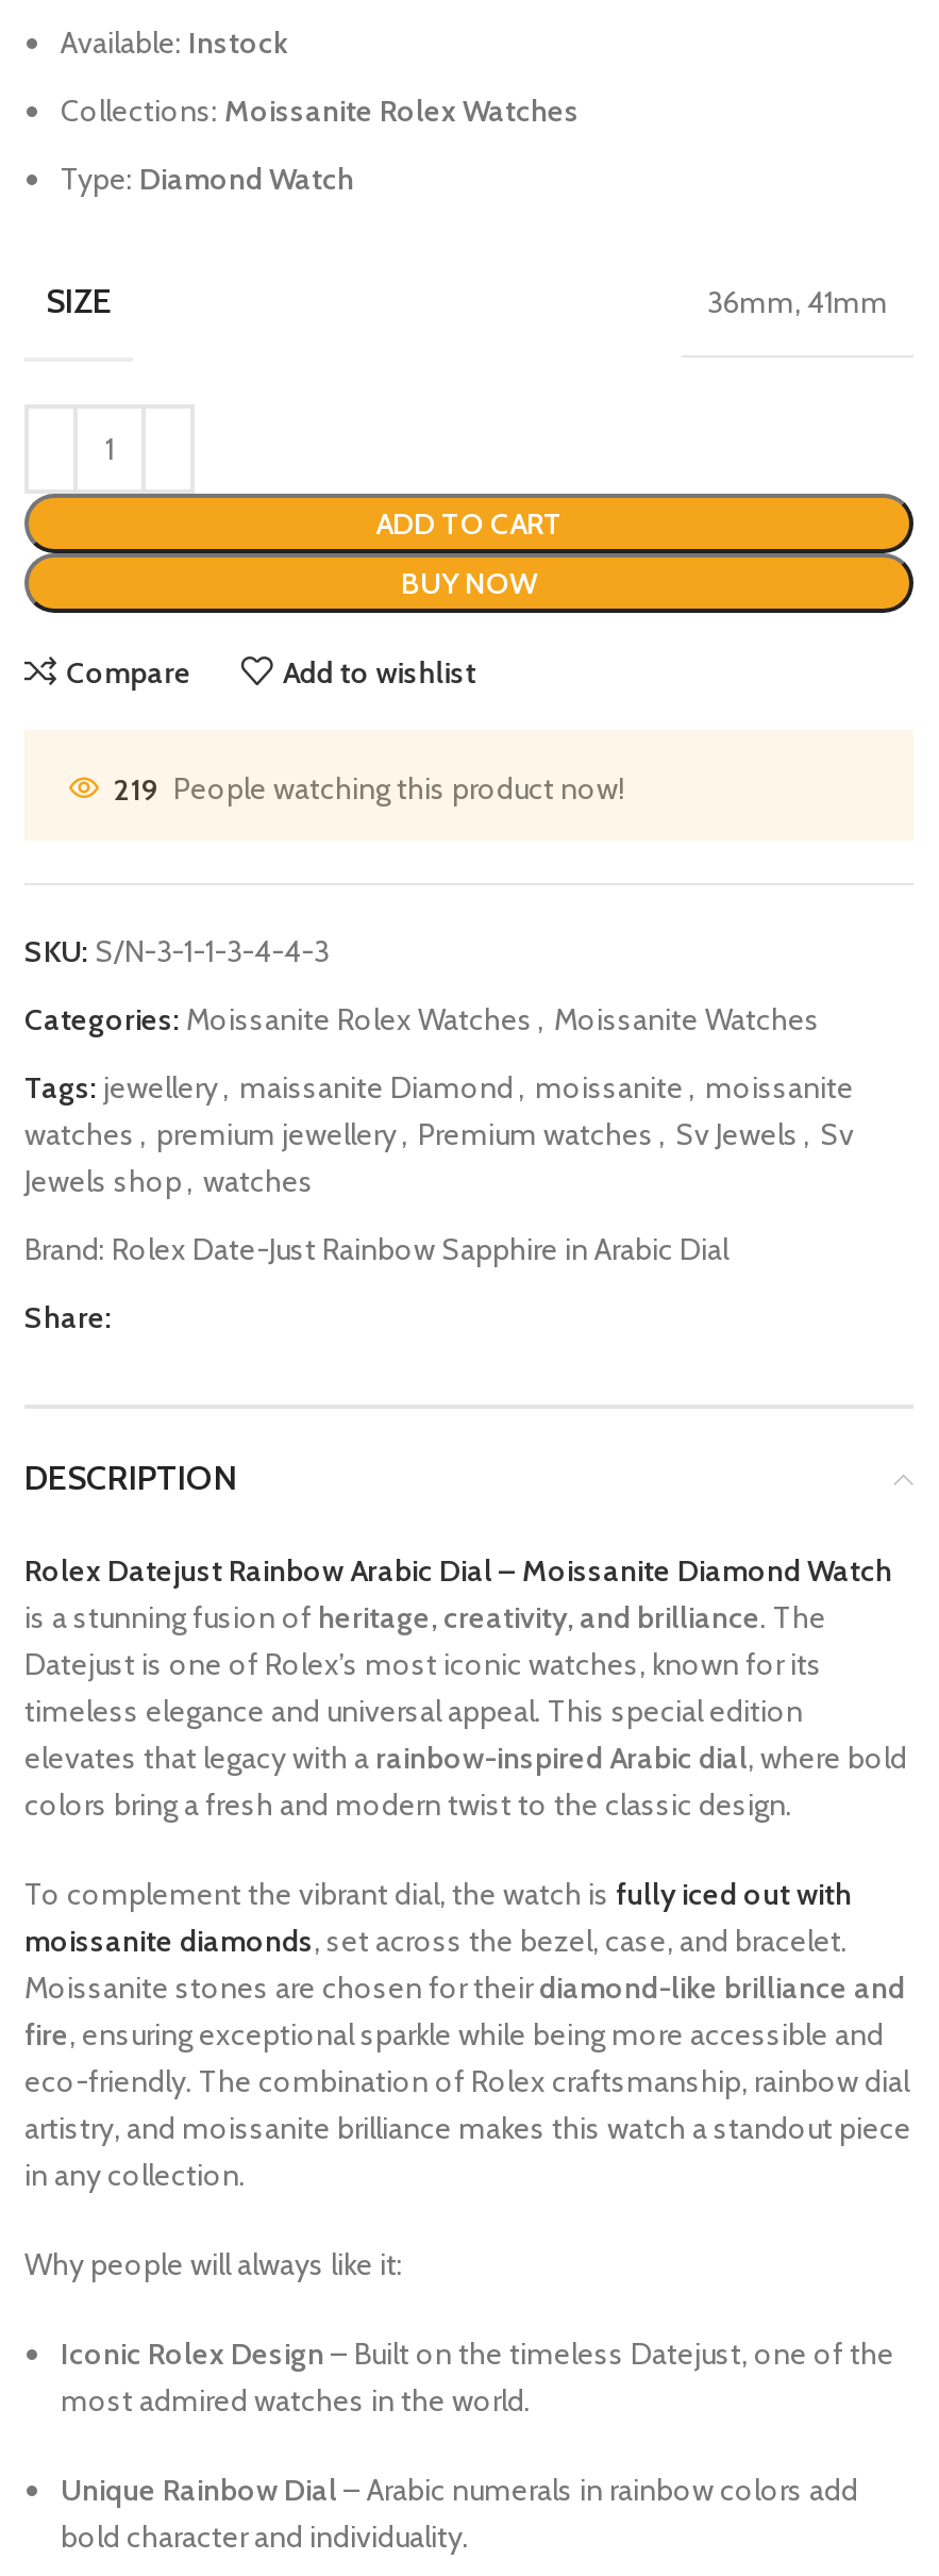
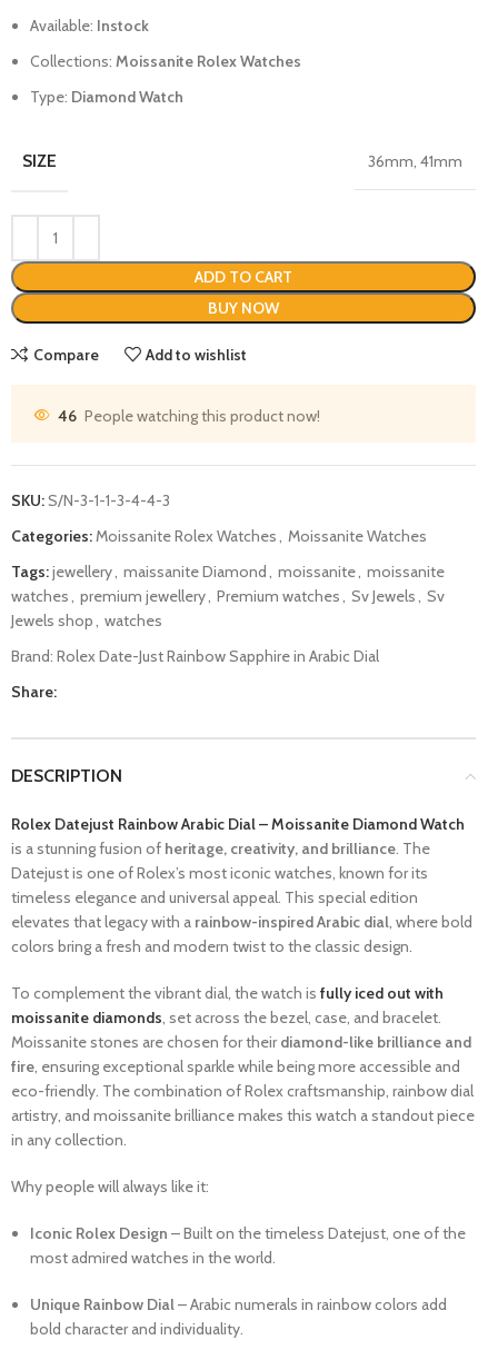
[114,770,624,808] 219 People watching this product now! -> [58,406,320,426] 46 People watching this product now!

